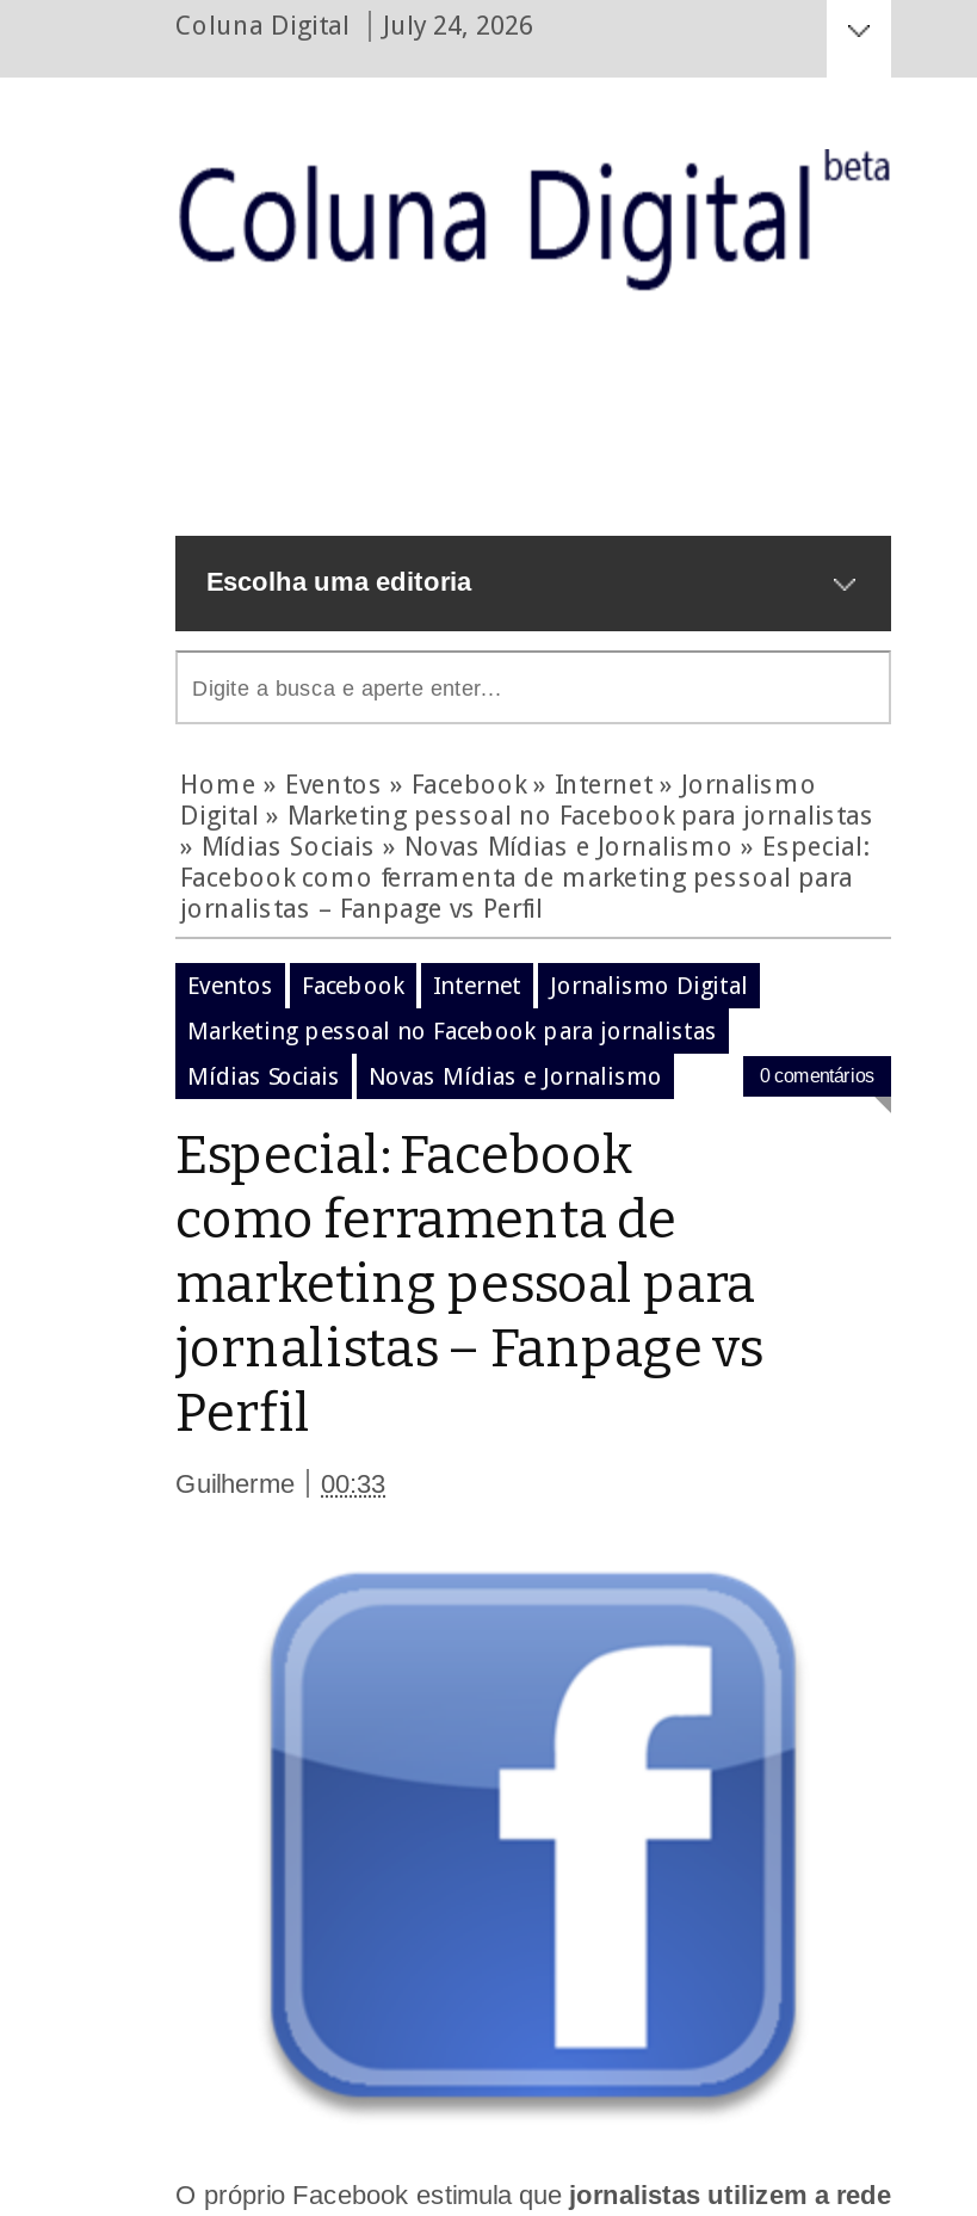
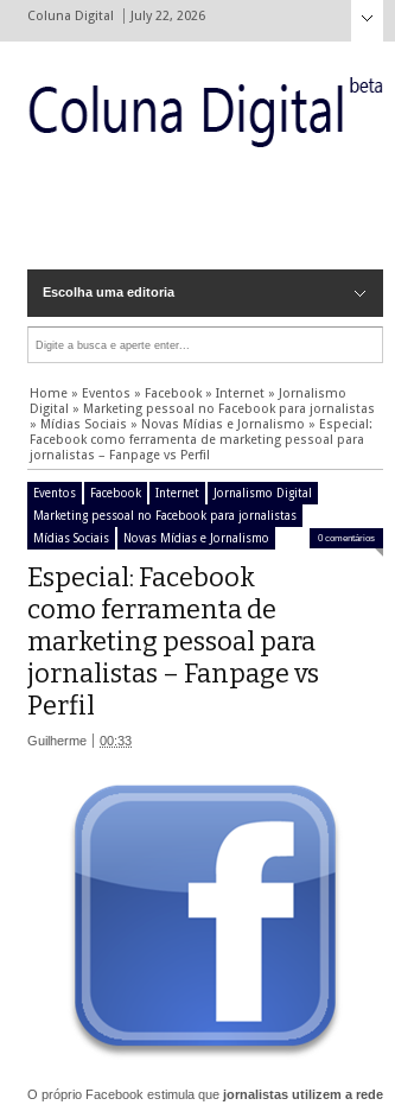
[175,11,533,42] Coluna Digital July 24, 2026 -> [27,8,205,24] Coluna Digital July 22, 2026

